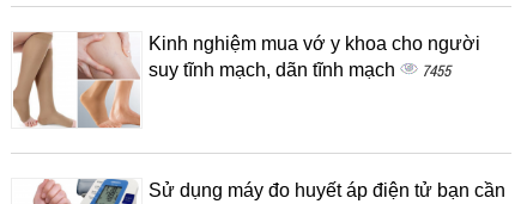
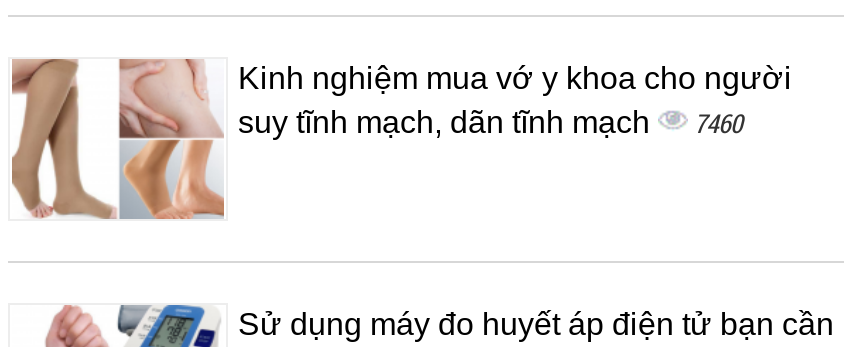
[149,60,450,81] suy tĩnh mạch, dãn tĩnh mạch 7455 -> [238,105,742,141] suy tĩnh mạch, dãn tĩnh mạch 7460

